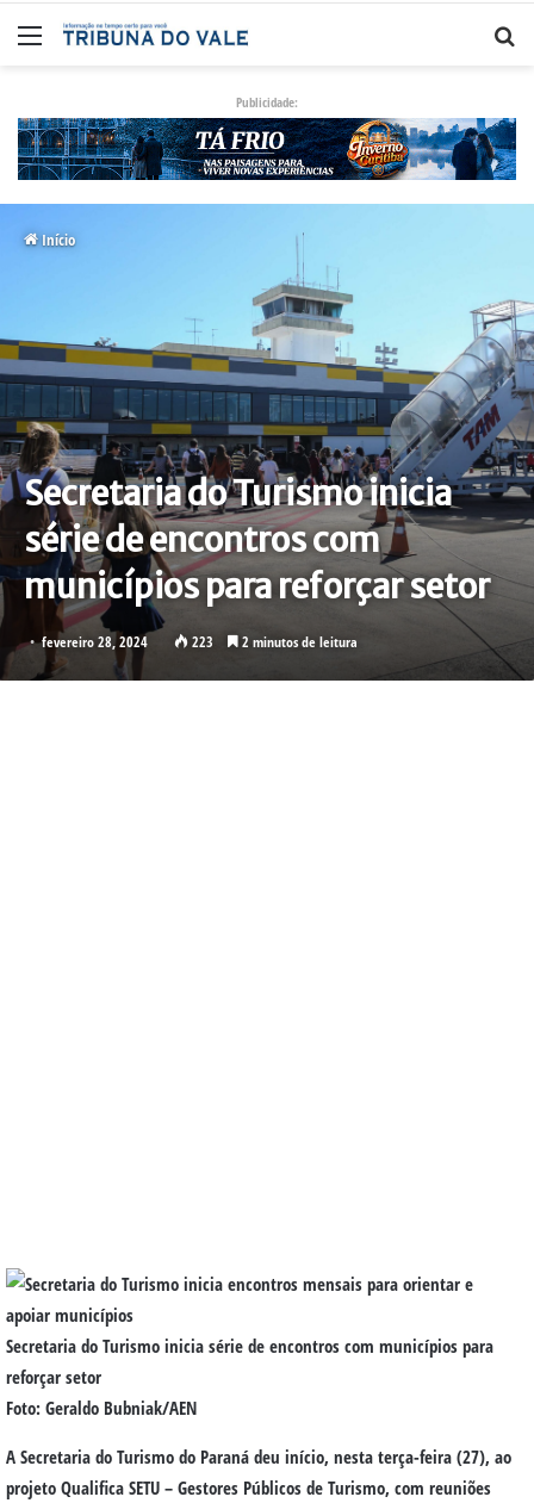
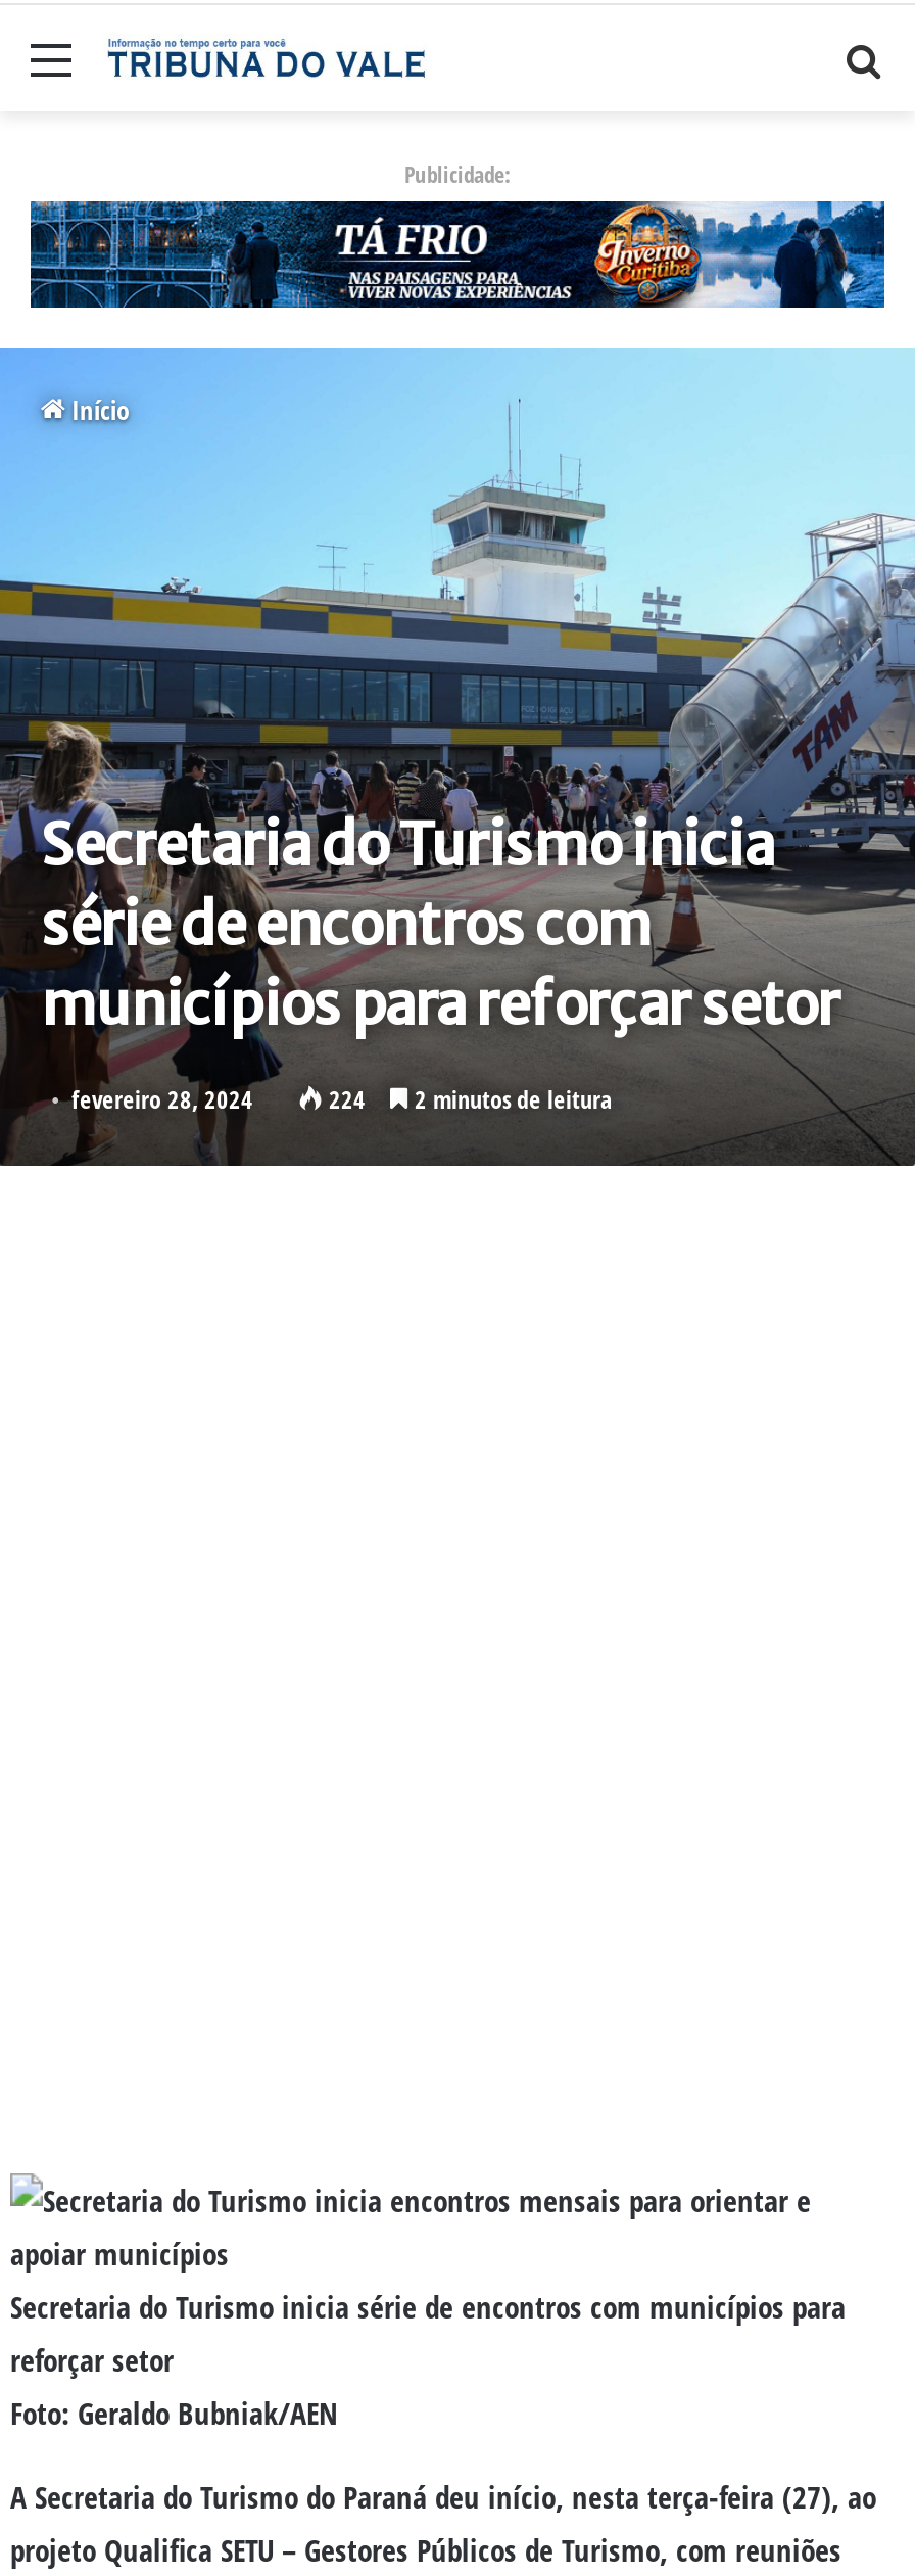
[42,631,358,652] fevereiro 28, 2024 223 2 minutos de leitura -> [71,1082,613,1116] fevereiro 28, 2024 224 2 minutos de leitura

